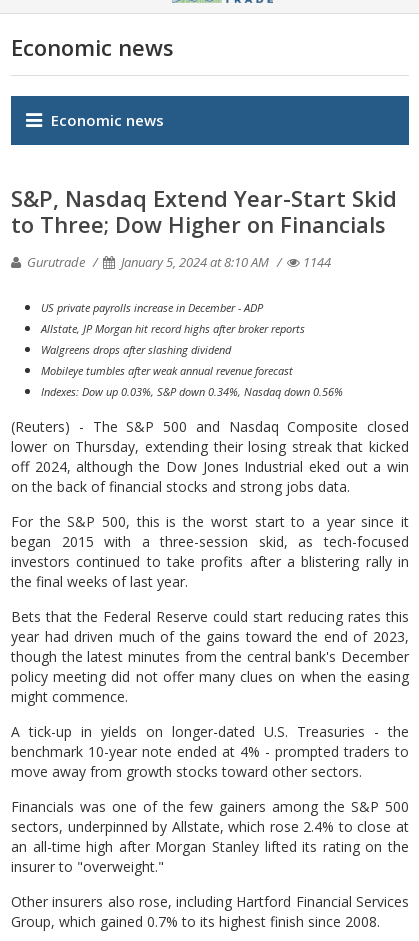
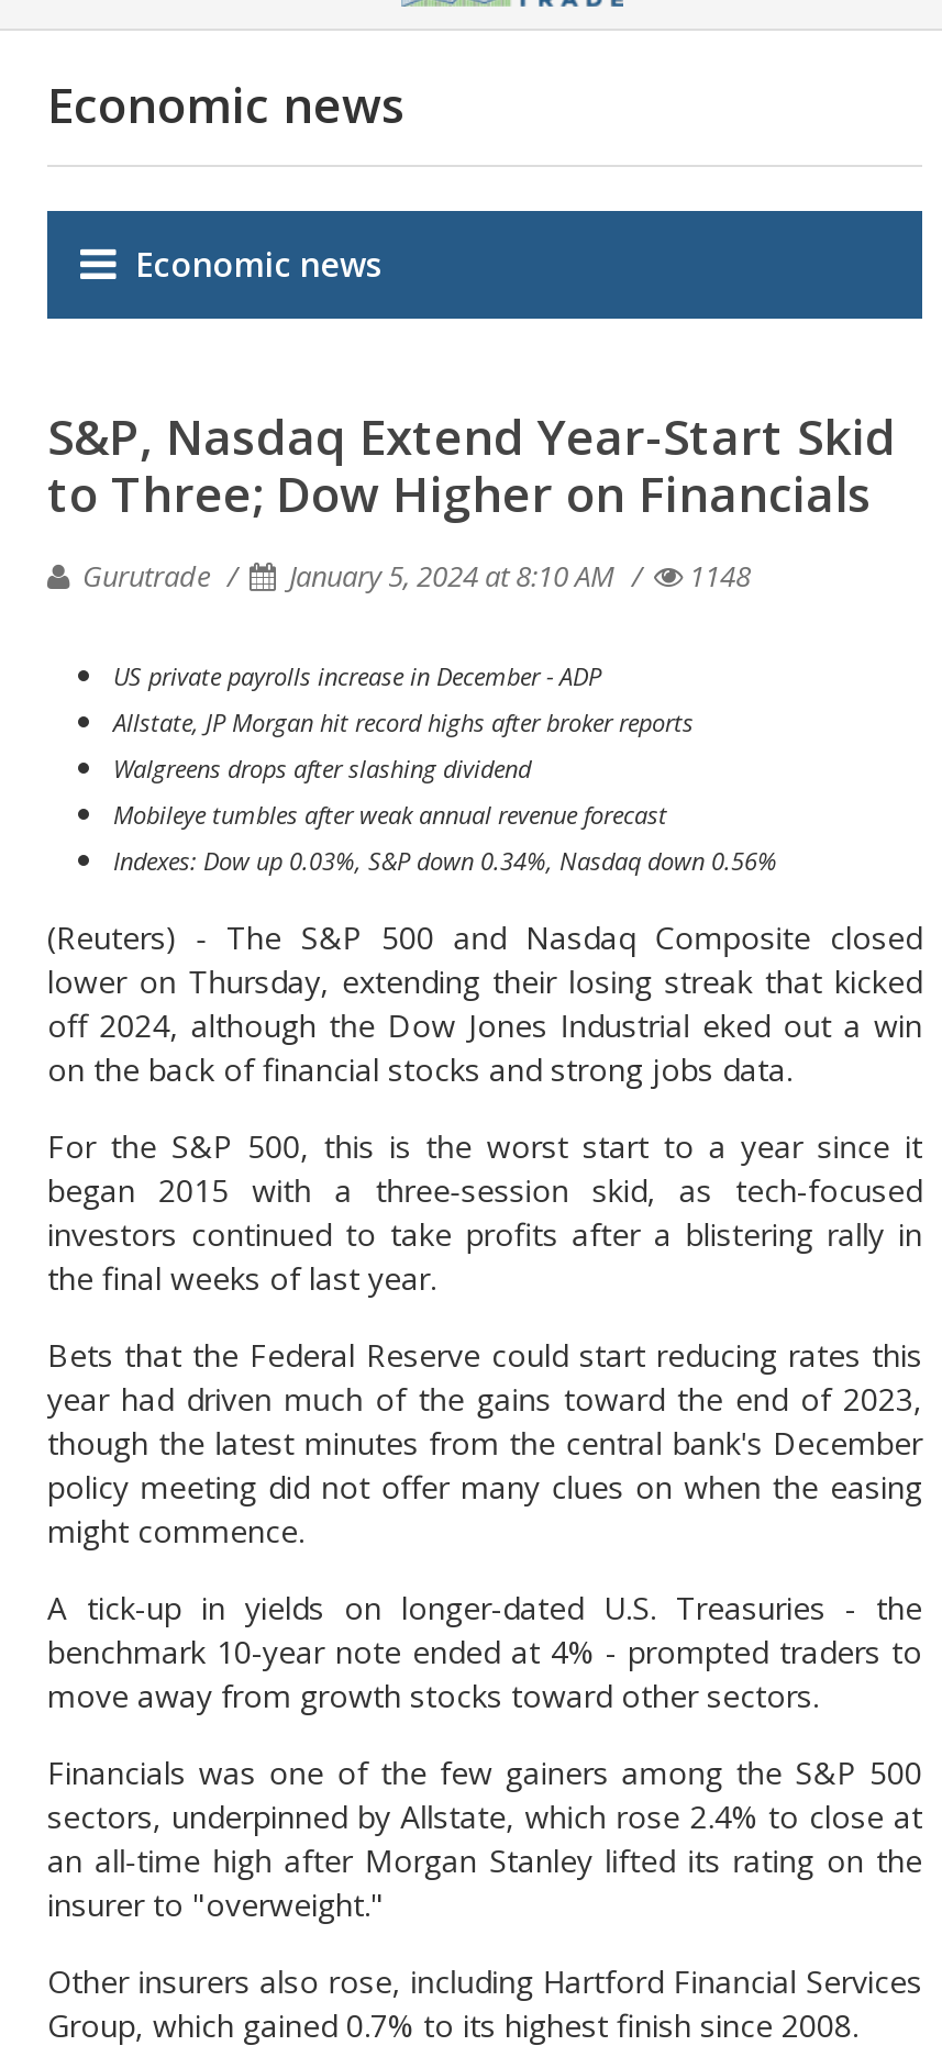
[24,253,331,271] Gurutrade January 5, 2024 at 8:10 AM 1144 -> [76,556,751,596] Gurutrade January 5, 2024 at 8:10 AM 1148

